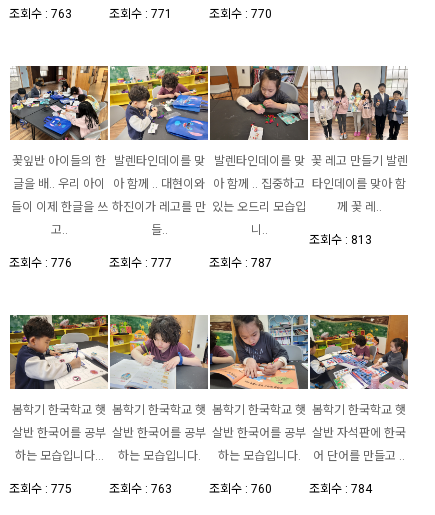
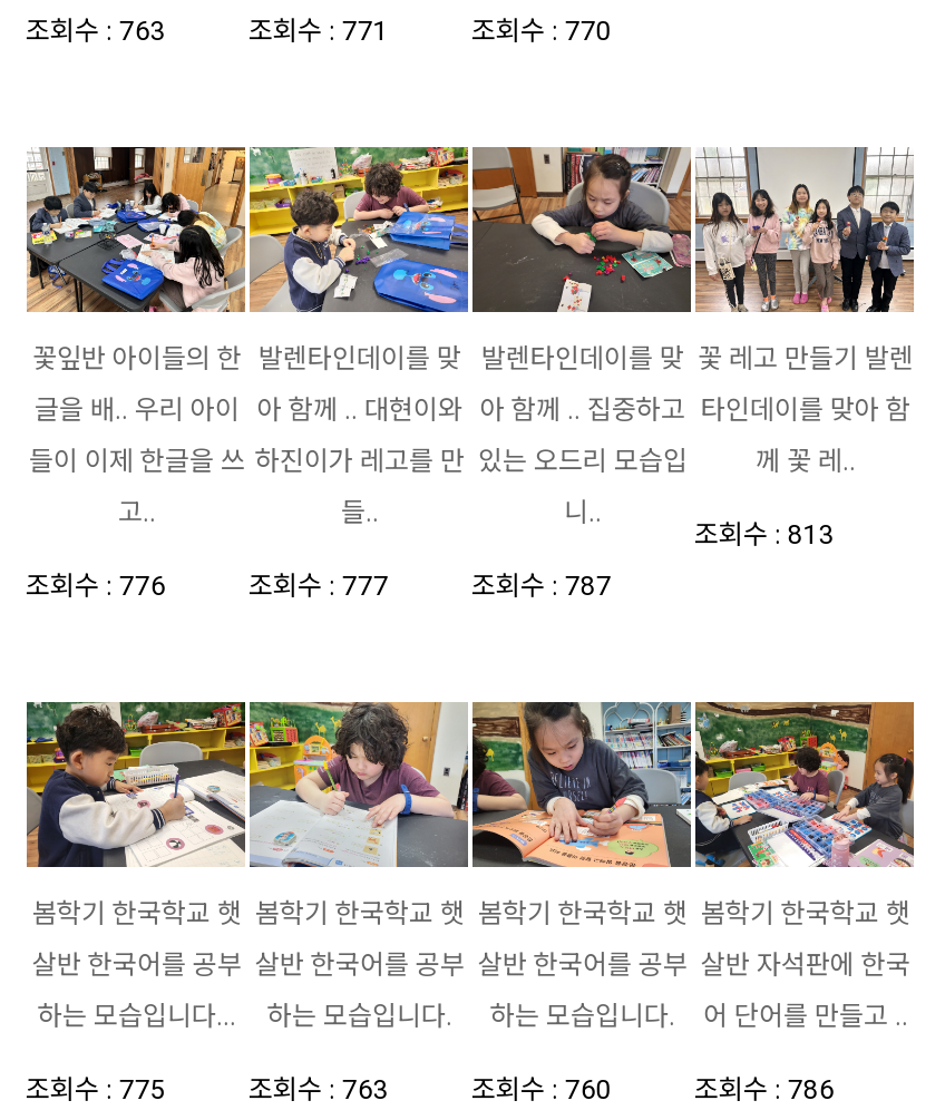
[309,482,372,496] 조회수 : 784 -> [694,1075,834,1106] 조회수 : 786

